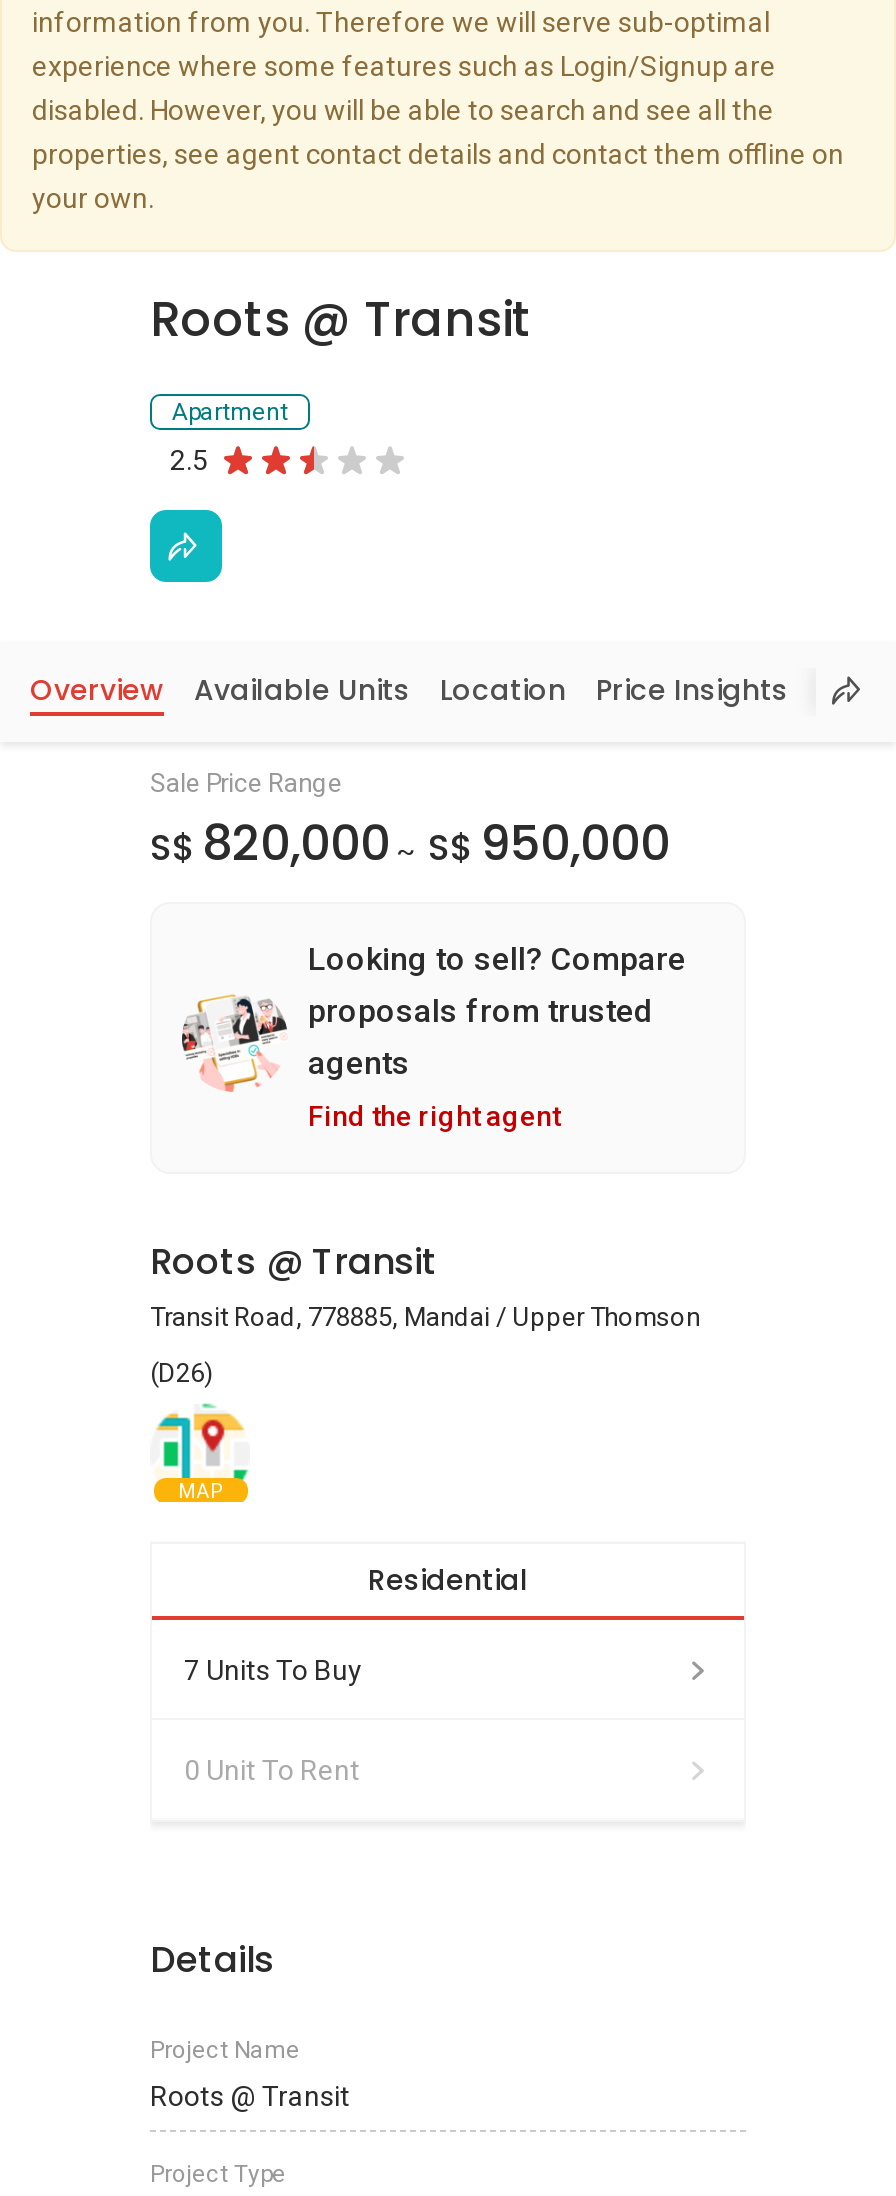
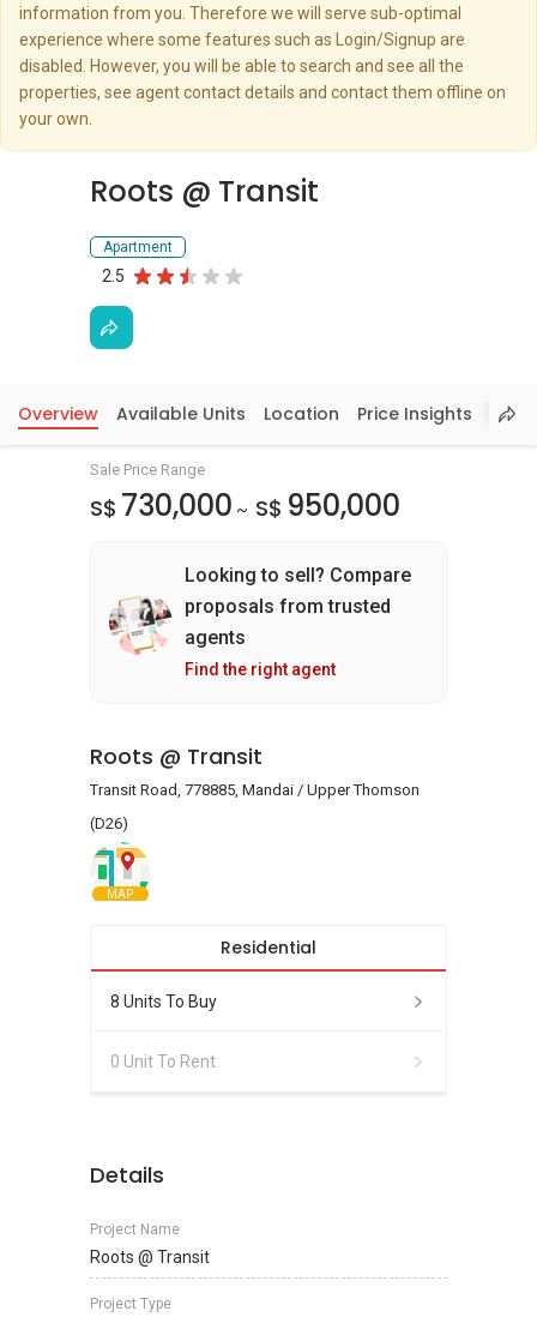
[150,810,670,876] S$ 820,000~ S$ 950,000 -> [90,486,400,525] S$ 730,000~ S$ 950,000
[184,1653,362,1685] 7 Units To Buy -> [110,991,217,1011] 8 Units To Buy

